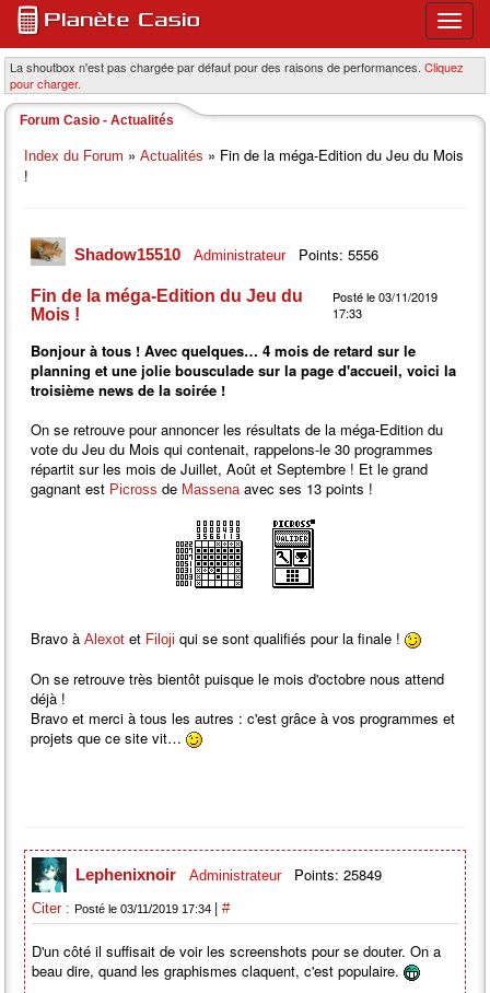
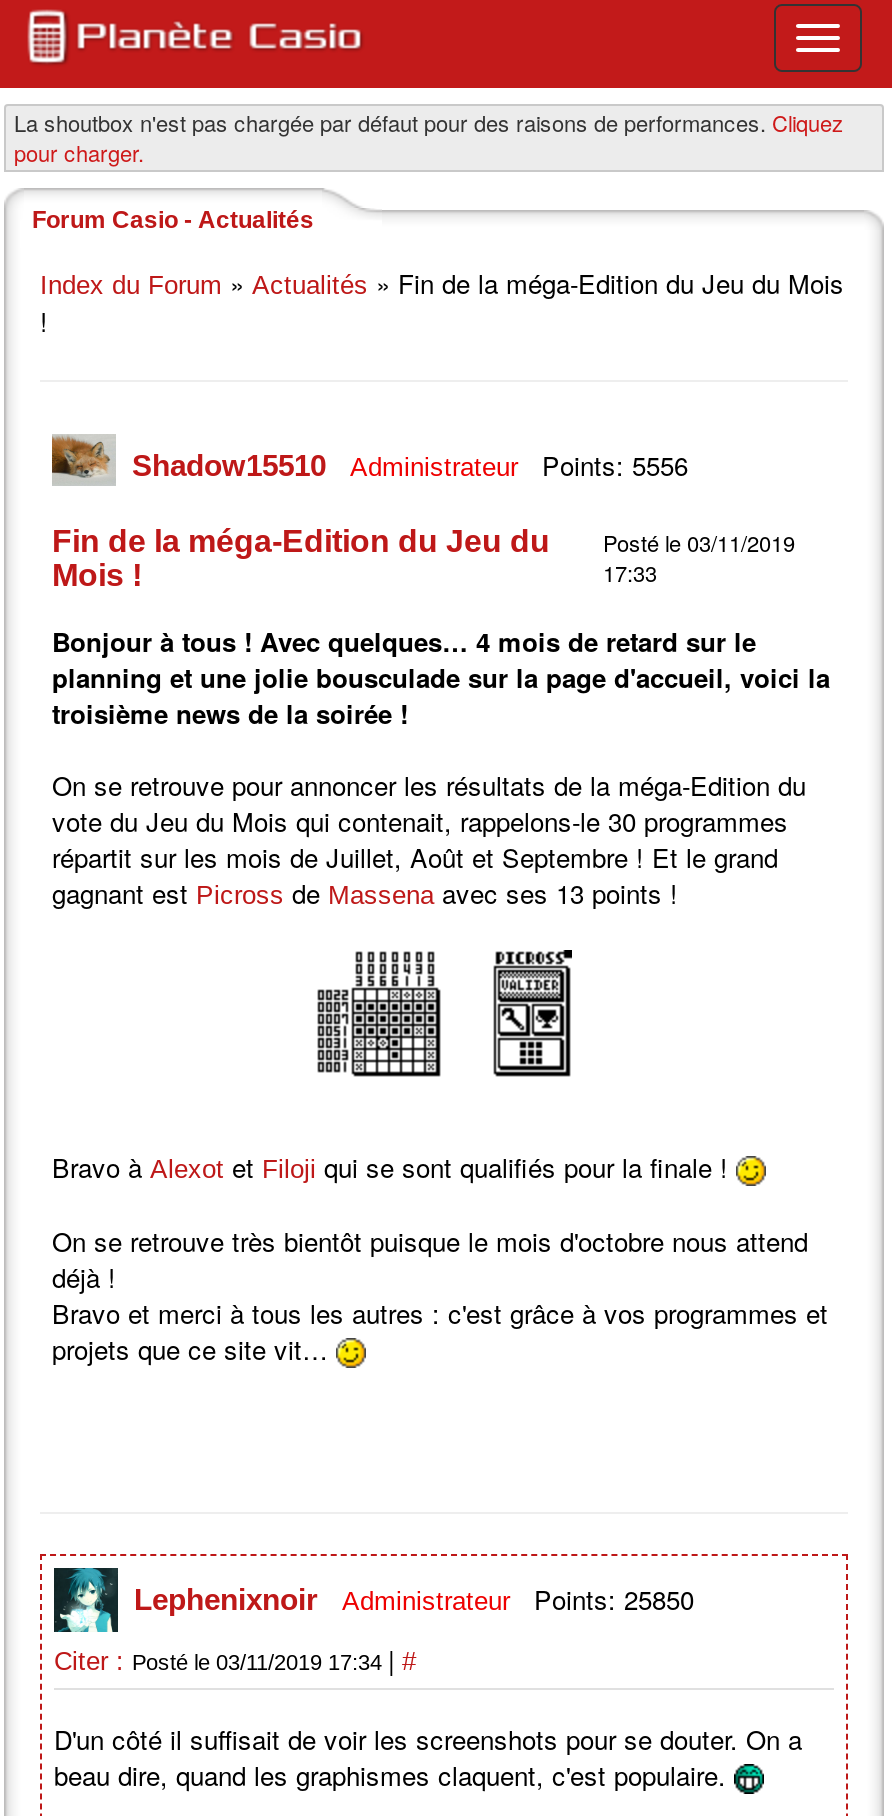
[75,864,382,885] Lephenixnoir Administrateur Points: 25849 -> [134,1580,694,1618] Lephenixnoir Administrateur Points: 25850

